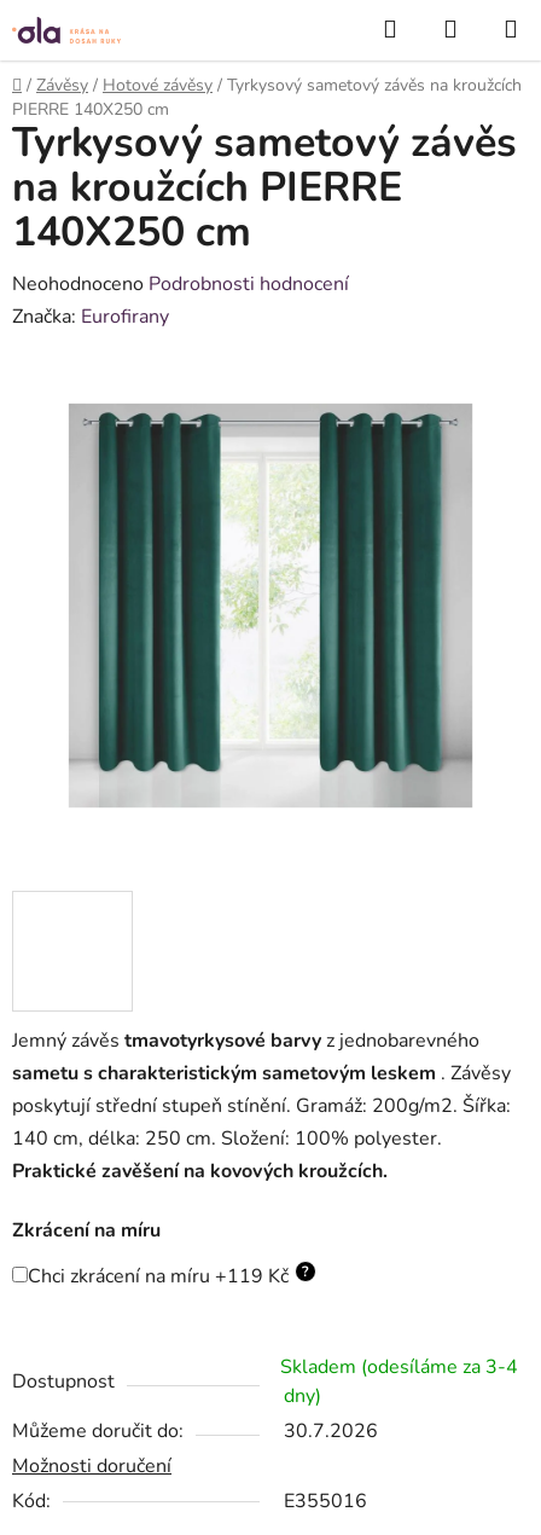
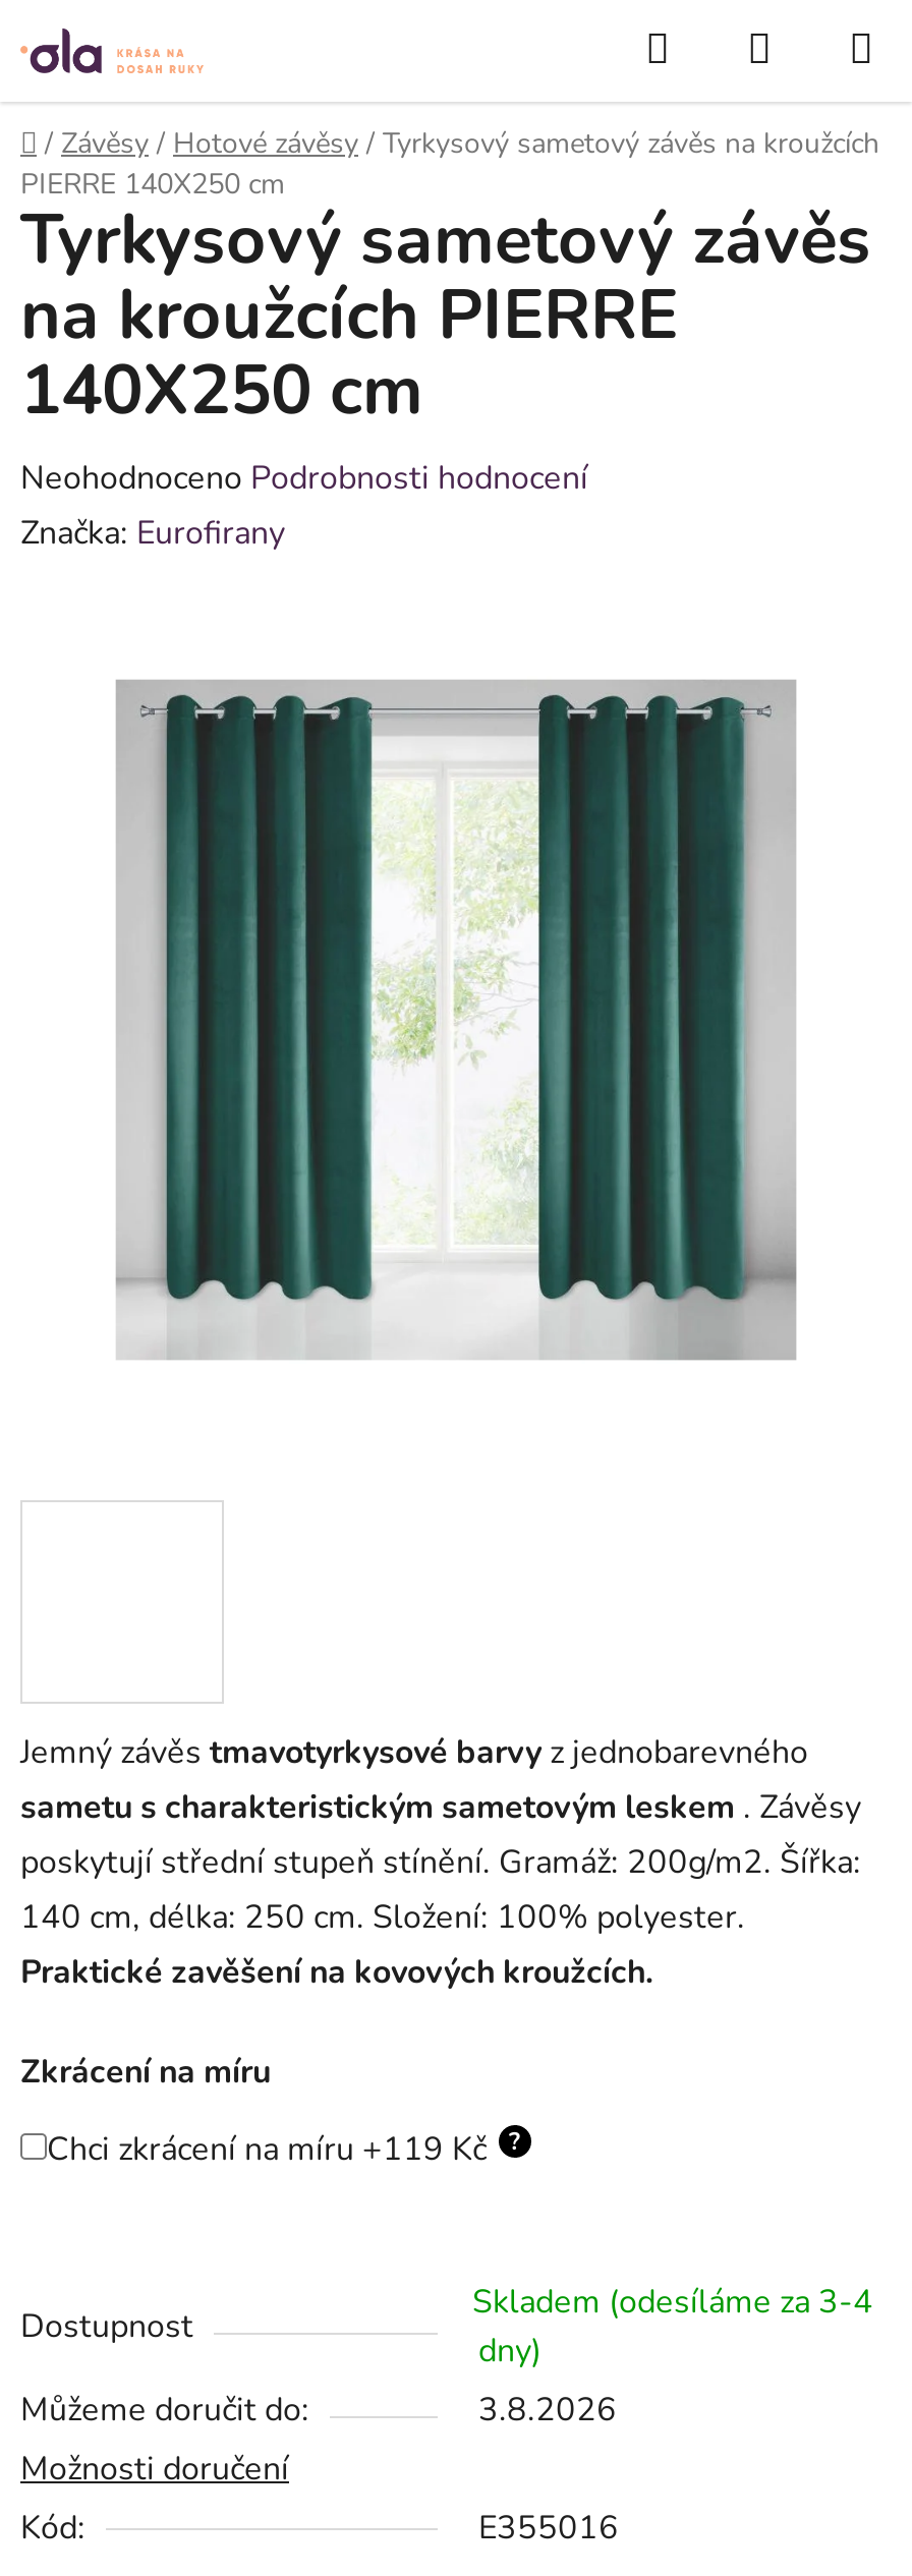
[284,1418,378,1445] 30.7.2026 -> [478,2388,617,2433] 3.8.2026

